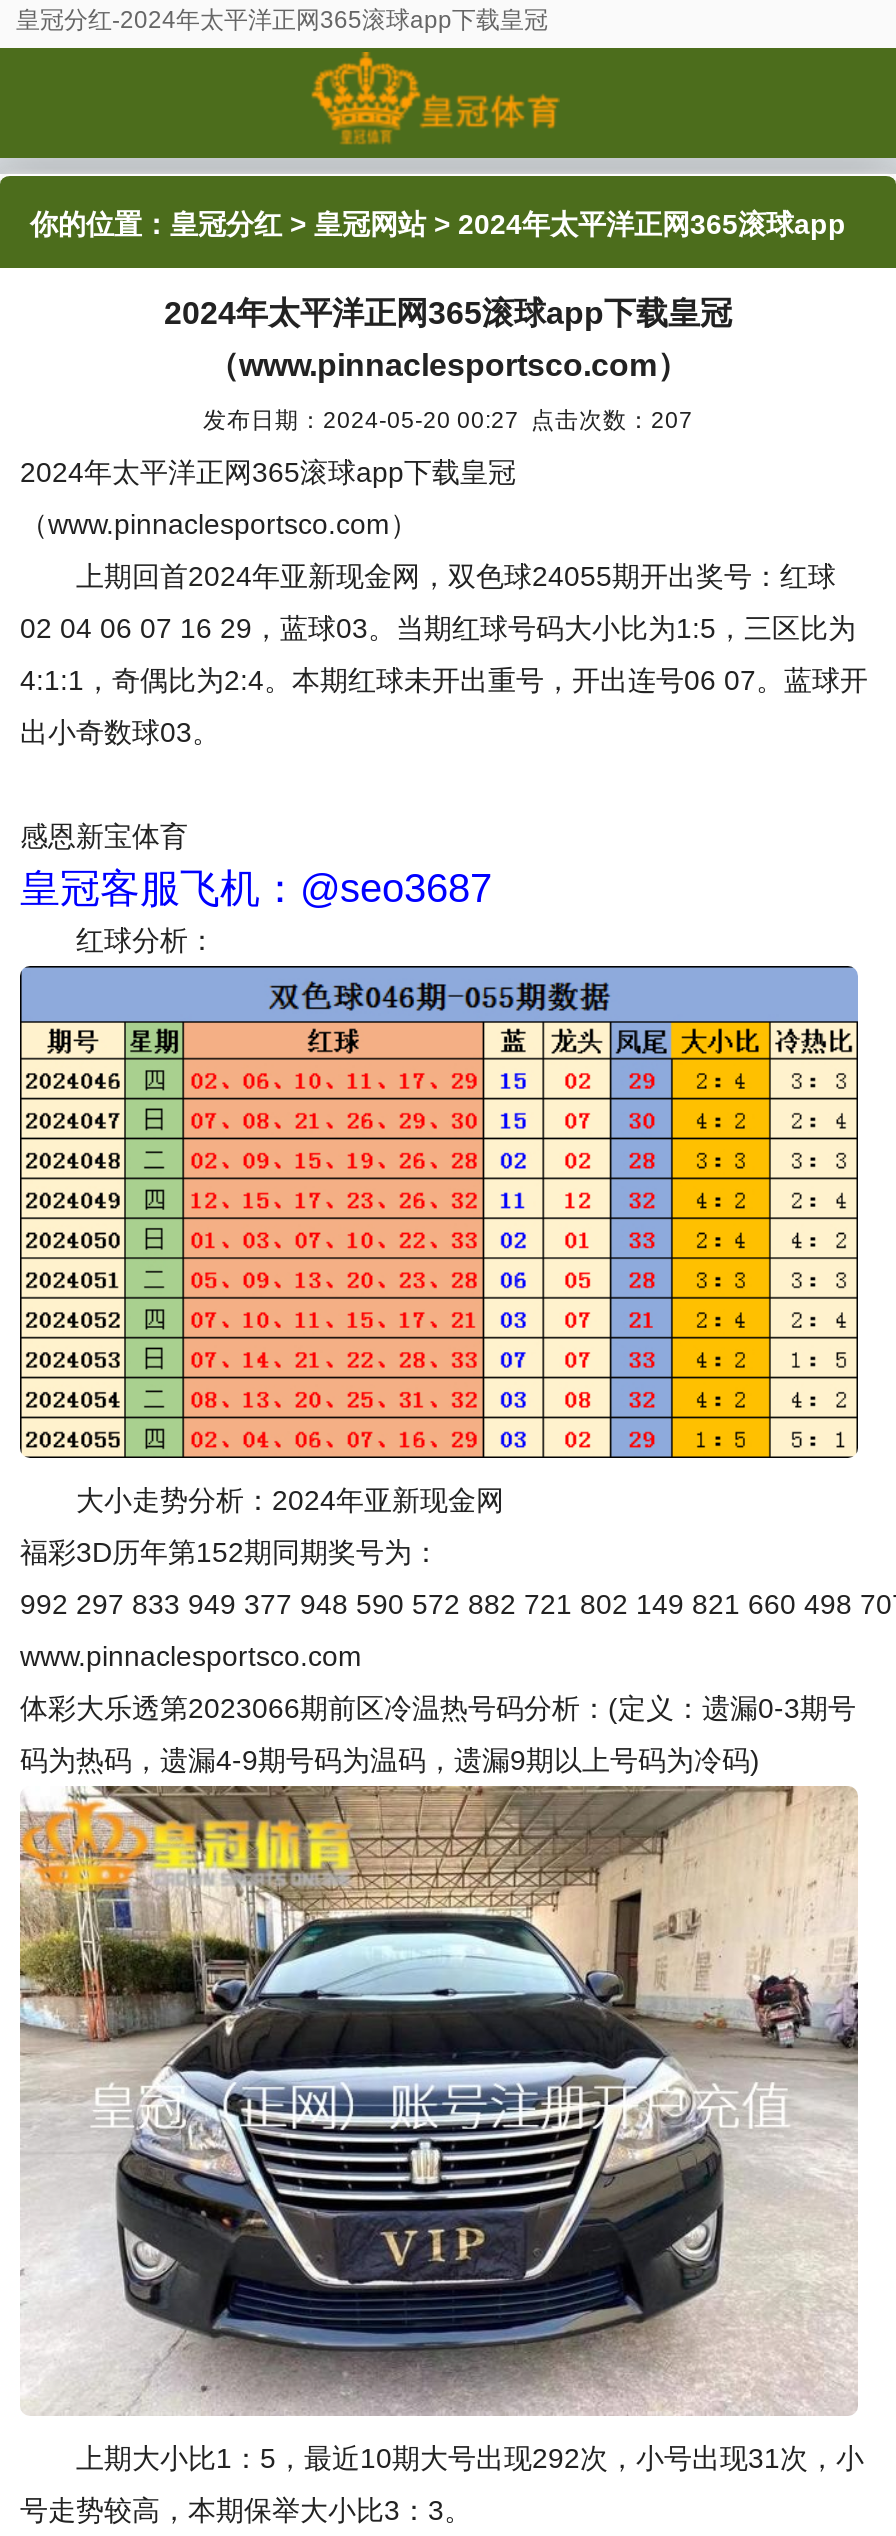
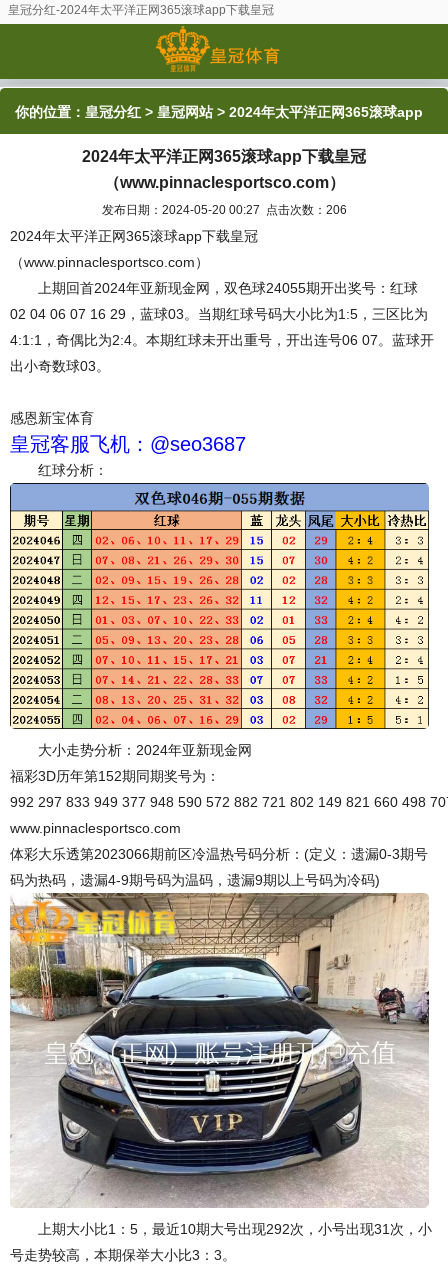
[203,406,693,432] 发布日期：2024-05-20 00:27 点击次数：207 -> [101,203,346,216] 发布日期：2024-05-20 00:27 点击次数：206

